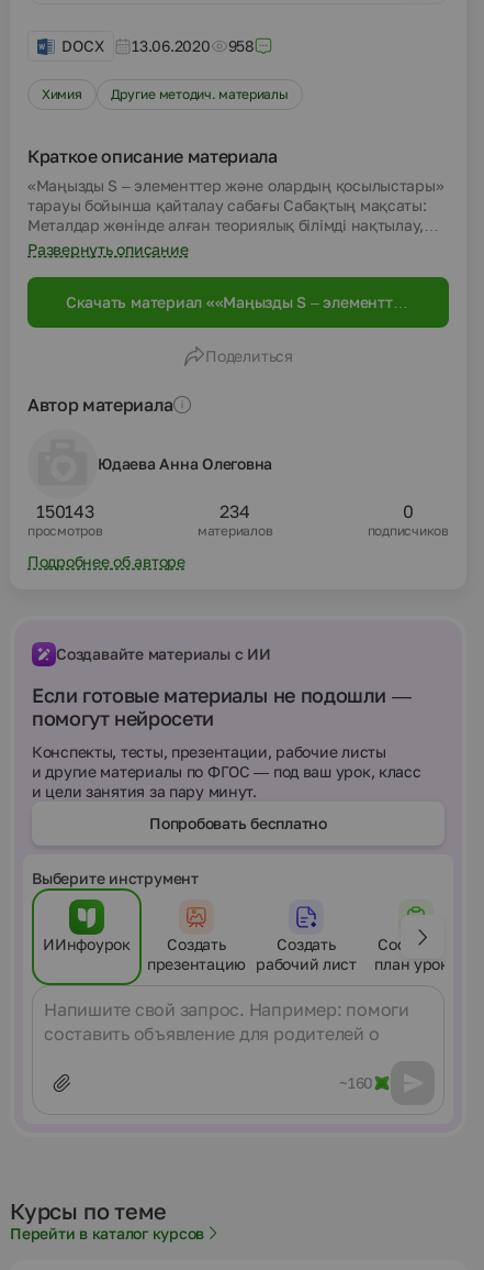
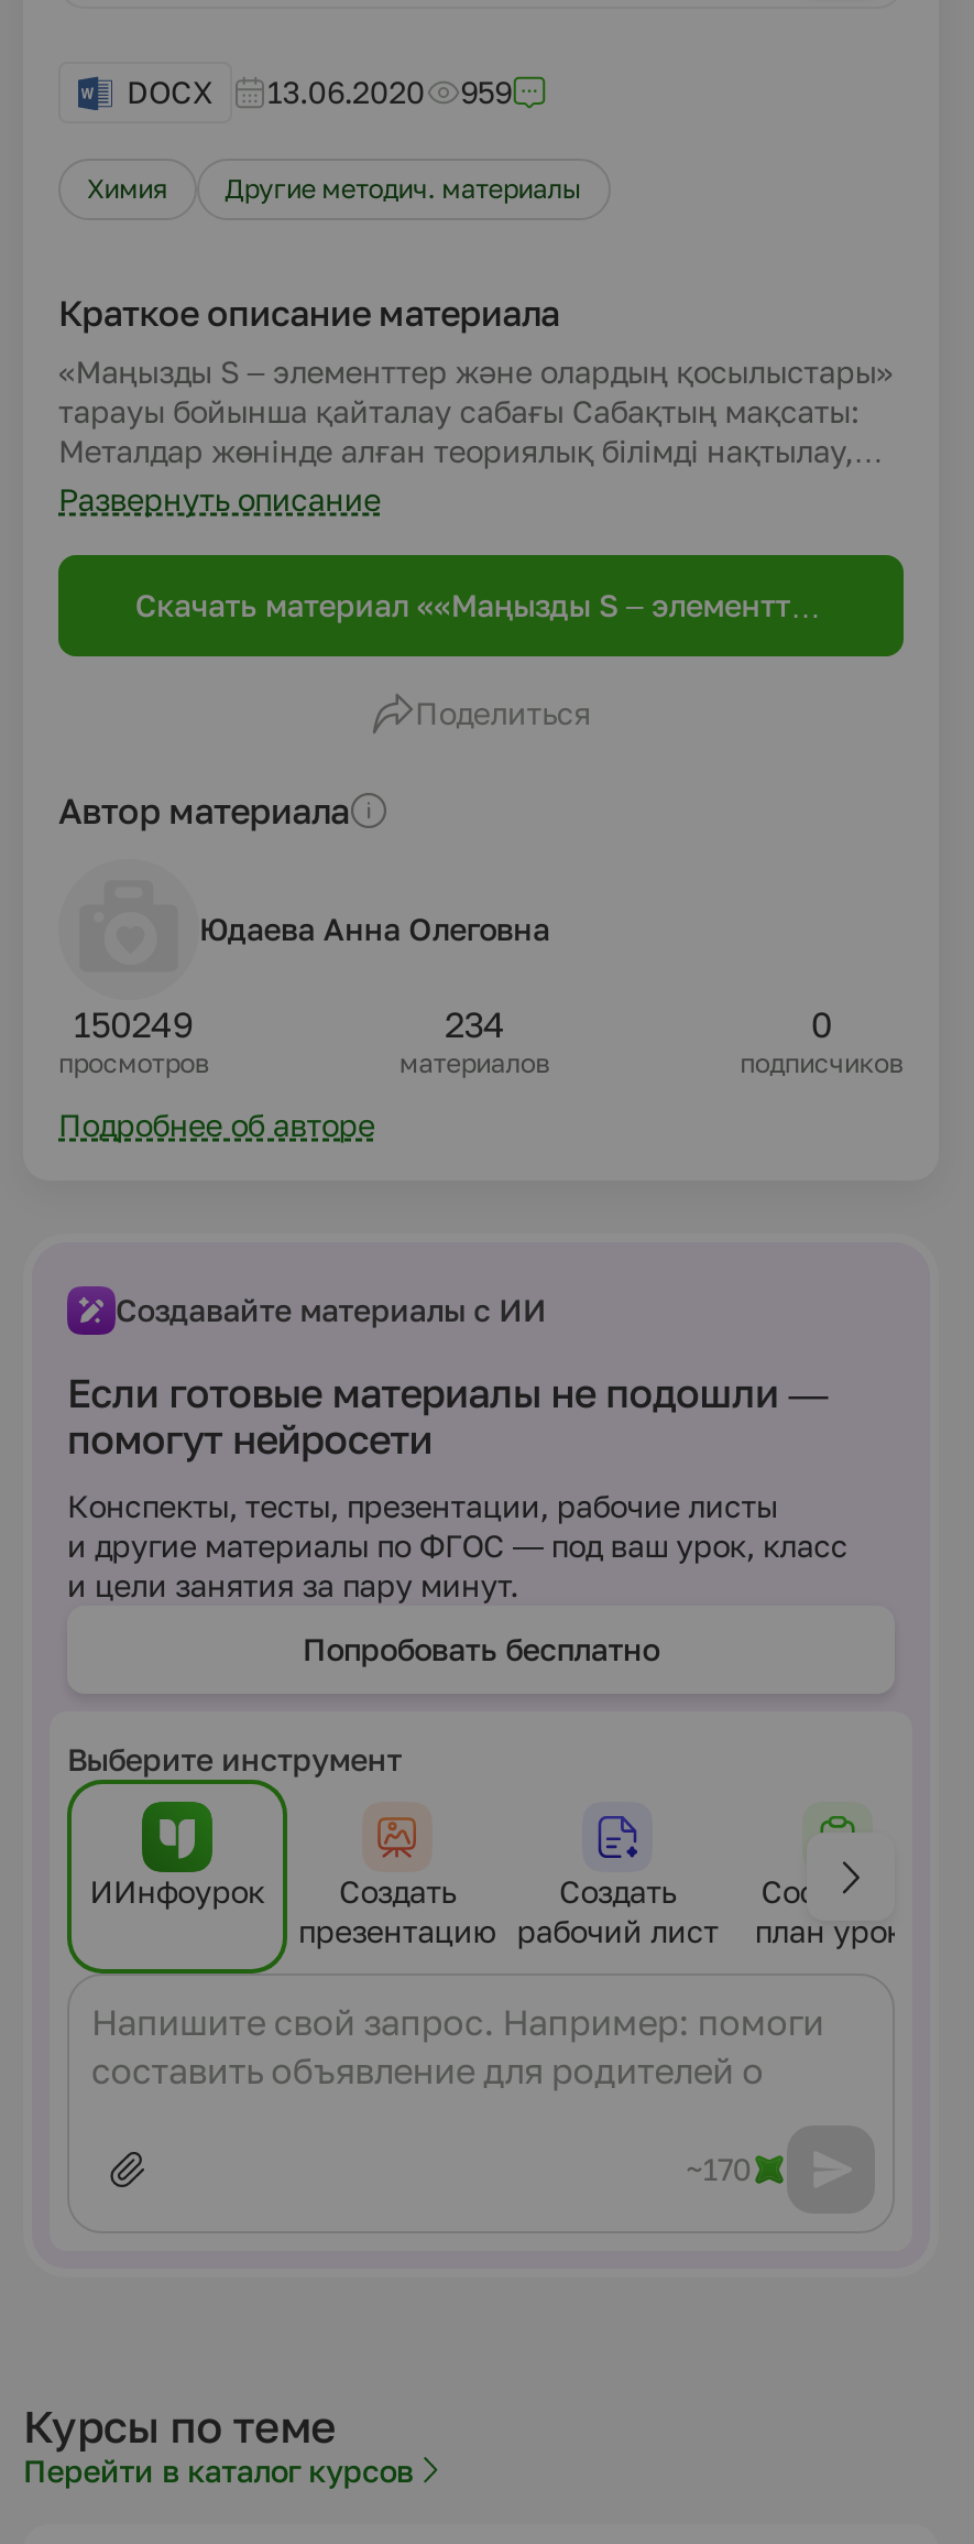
[61,37,255,55] DOCX 13.06.2020 958 -> [127,73,512,111] DOCX 13.06.2020 959
[36,500,94,522] 150143 -> [74,1002,194,1046] 150249
[339,1073,373,1092] ~160 -> [686,2149,752,2187] ~170

